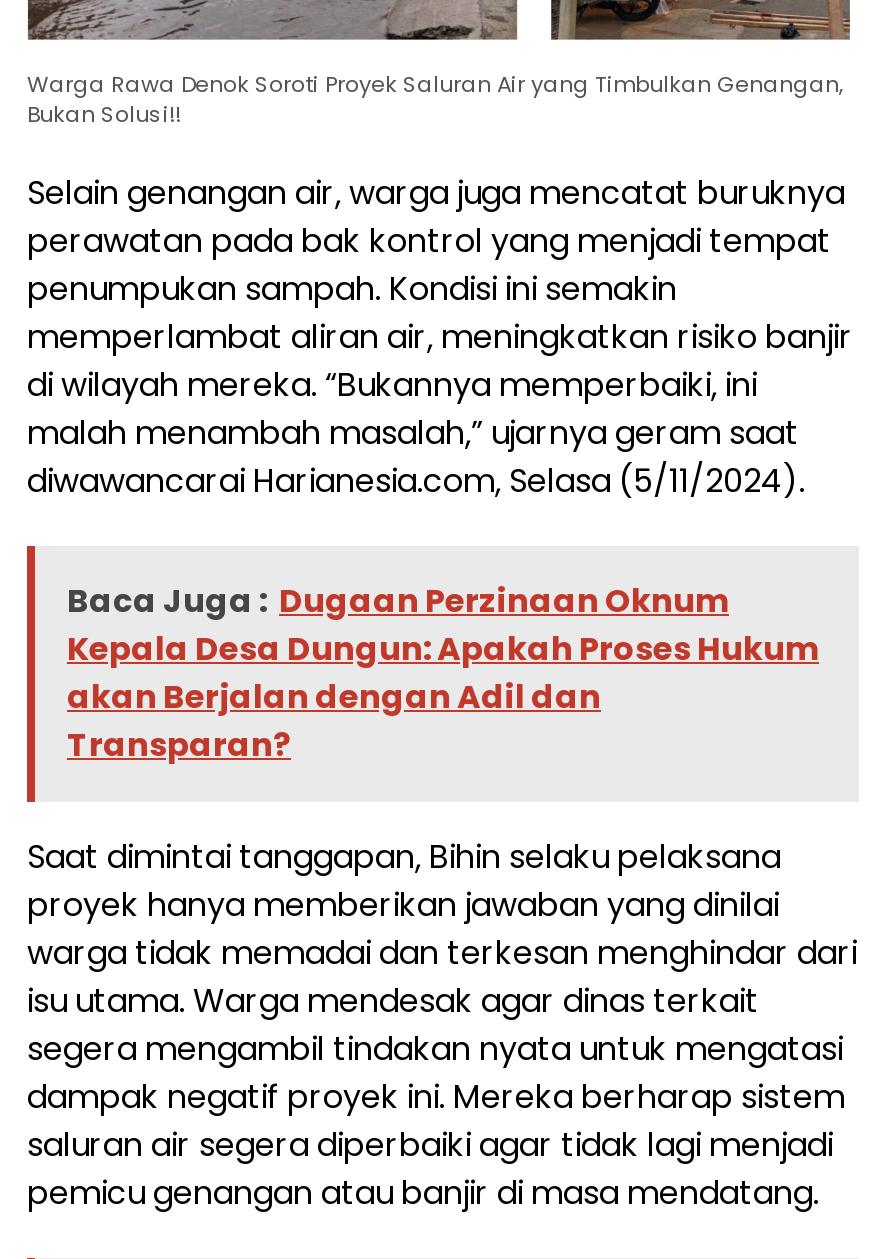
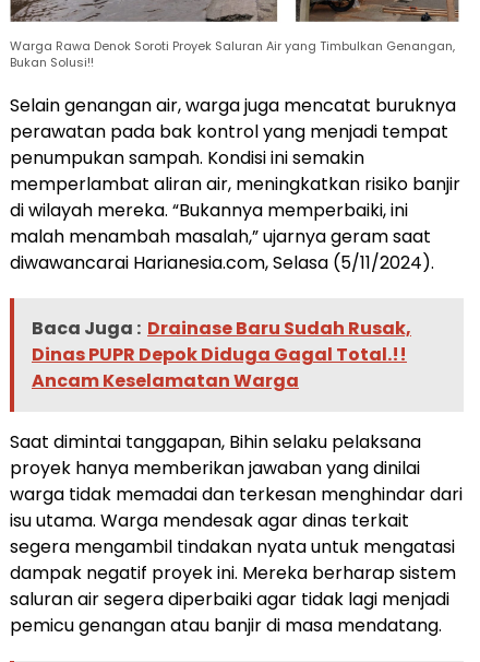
[67,578,819,768] Baca Juga : Dugaan Perzinaan Oknum | Kepala Desa Dungun: Apakah Proses Hukum | akan Berjalan dengan Adil dan | Transparan? -> [32,316,411,393] Baca Juga : Drainase Baru Sudah Rusak, | Dinas PUPR Depok Diduga Gagal Total.!! | Ancam Keselamatan Warga

